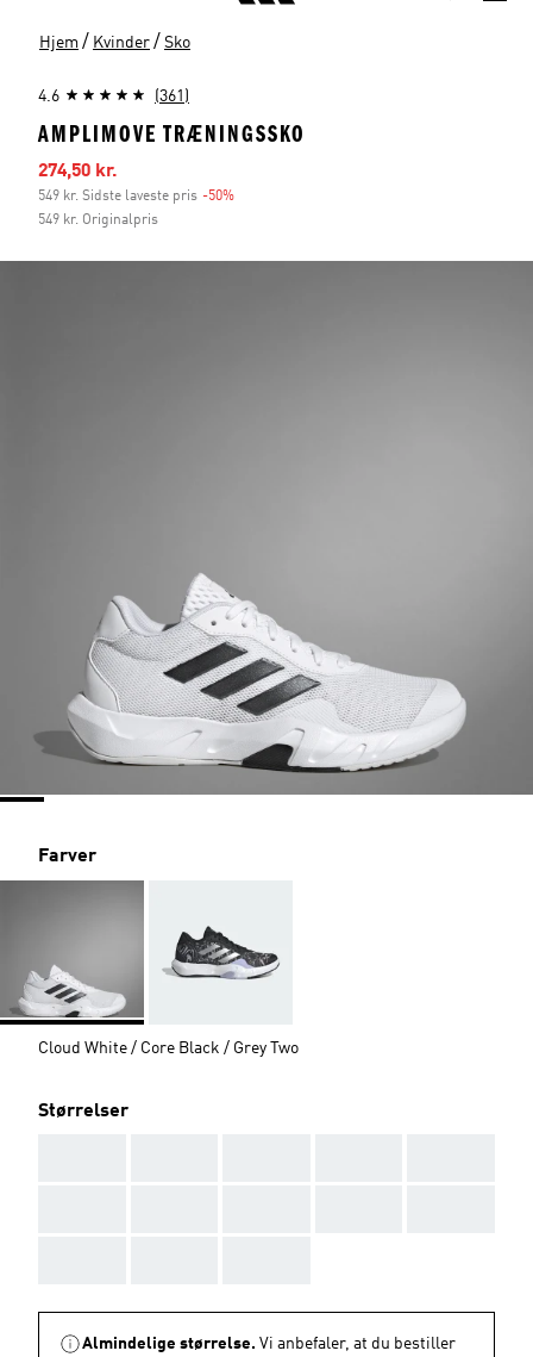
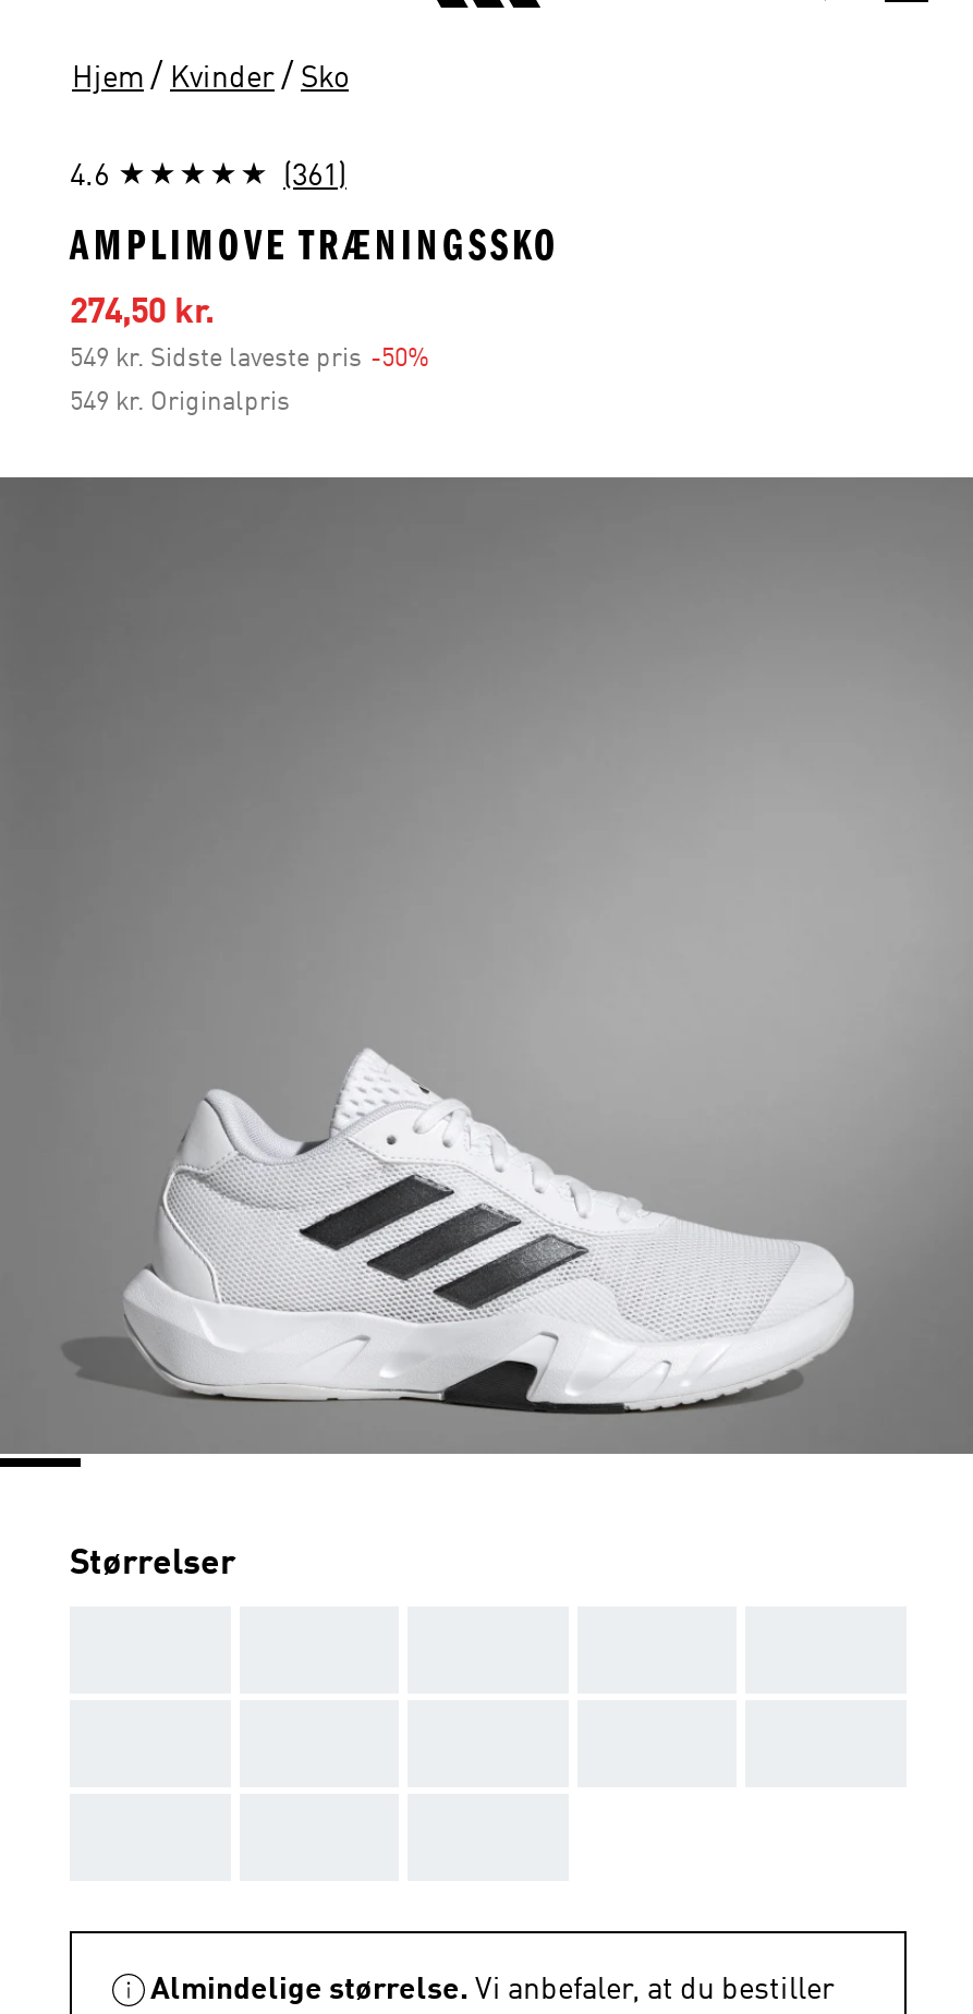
[38,847,96,866] Farver -> none
[4,879,299,1057] [image] | Cloud White / Core Black / Grey Two -> none
[171,925,280,979] [image] -> none

